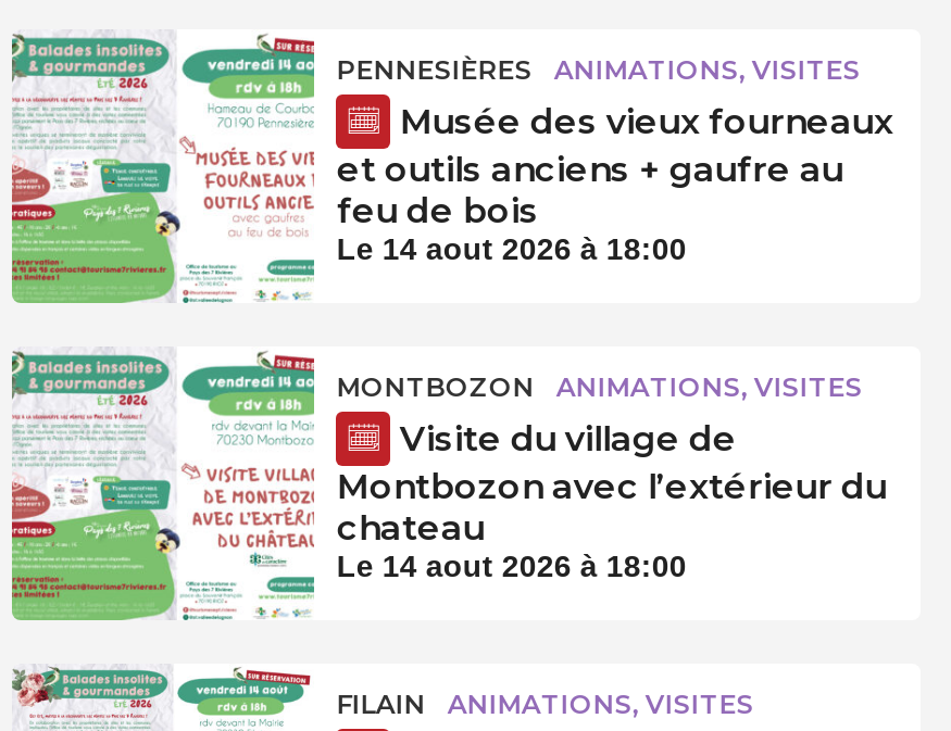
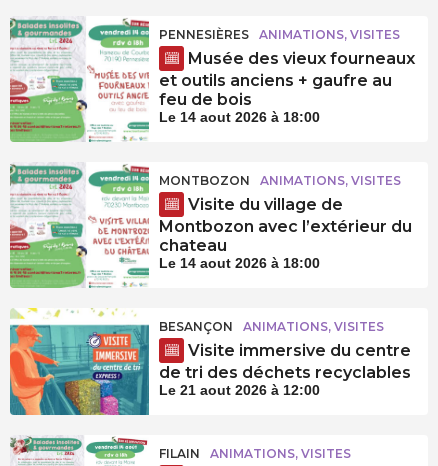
none -> [9,307,411,416] [image] | BESANÇON | ANIMATIONS, VISITES | Visite immersive du centre | de tri des déchets recyclables | Le 21 aout 2026 à 12:00

